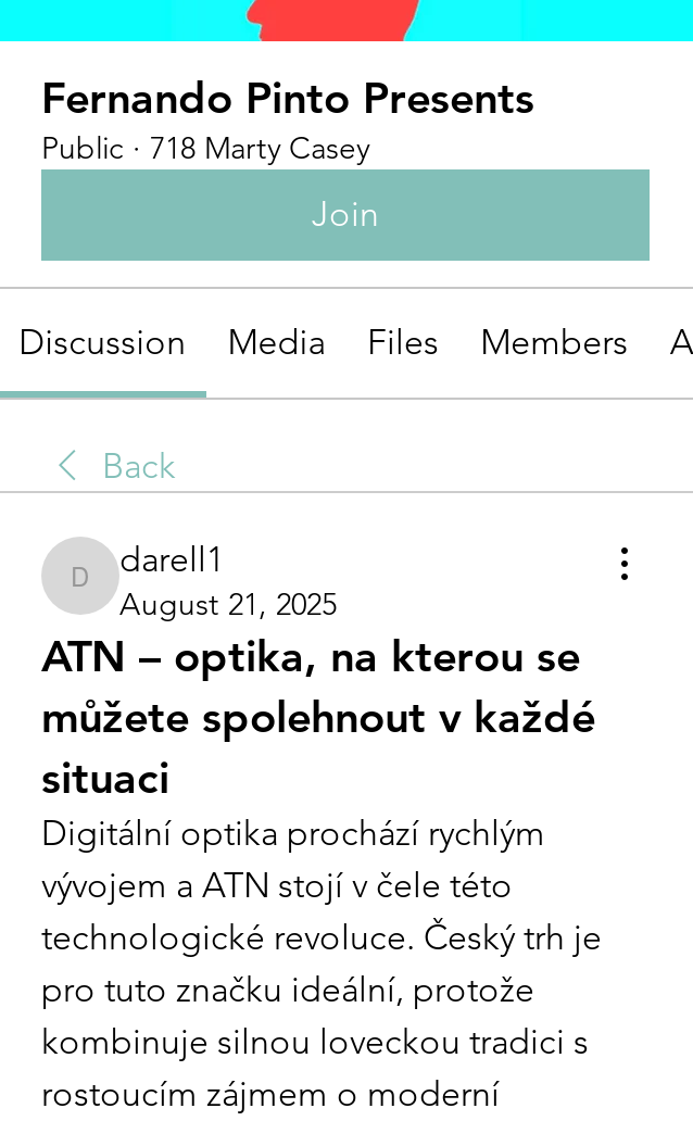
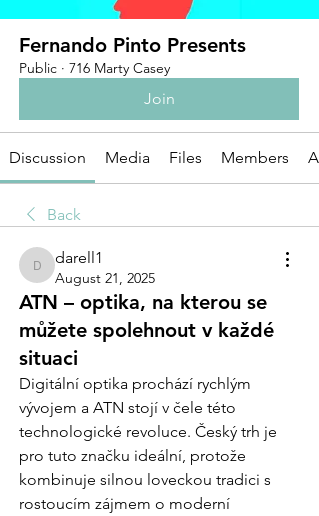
[41,128,369,167] Public · 718 Marty Casey -> [19,59,170,77] Public · 716 Marty Casey

